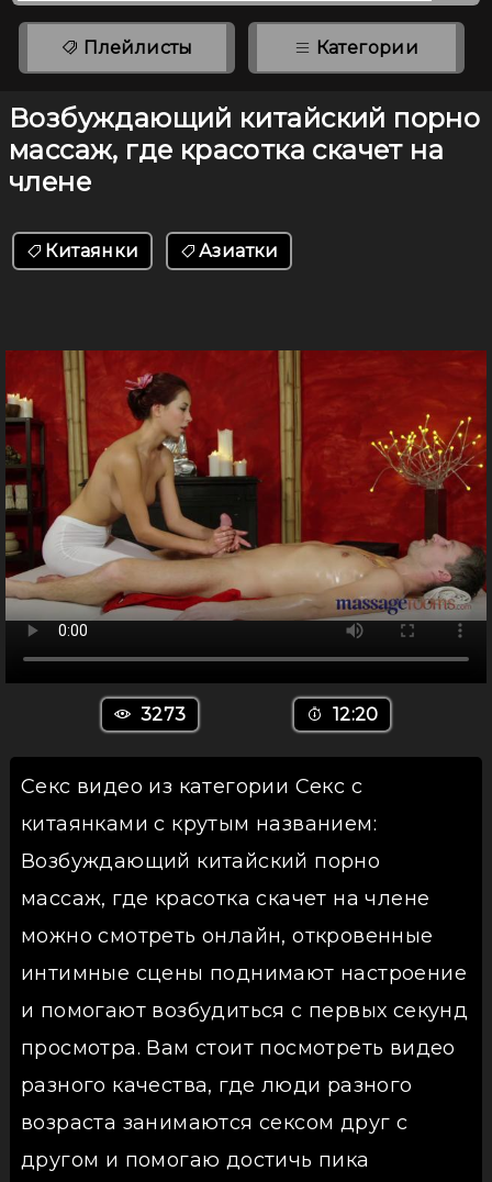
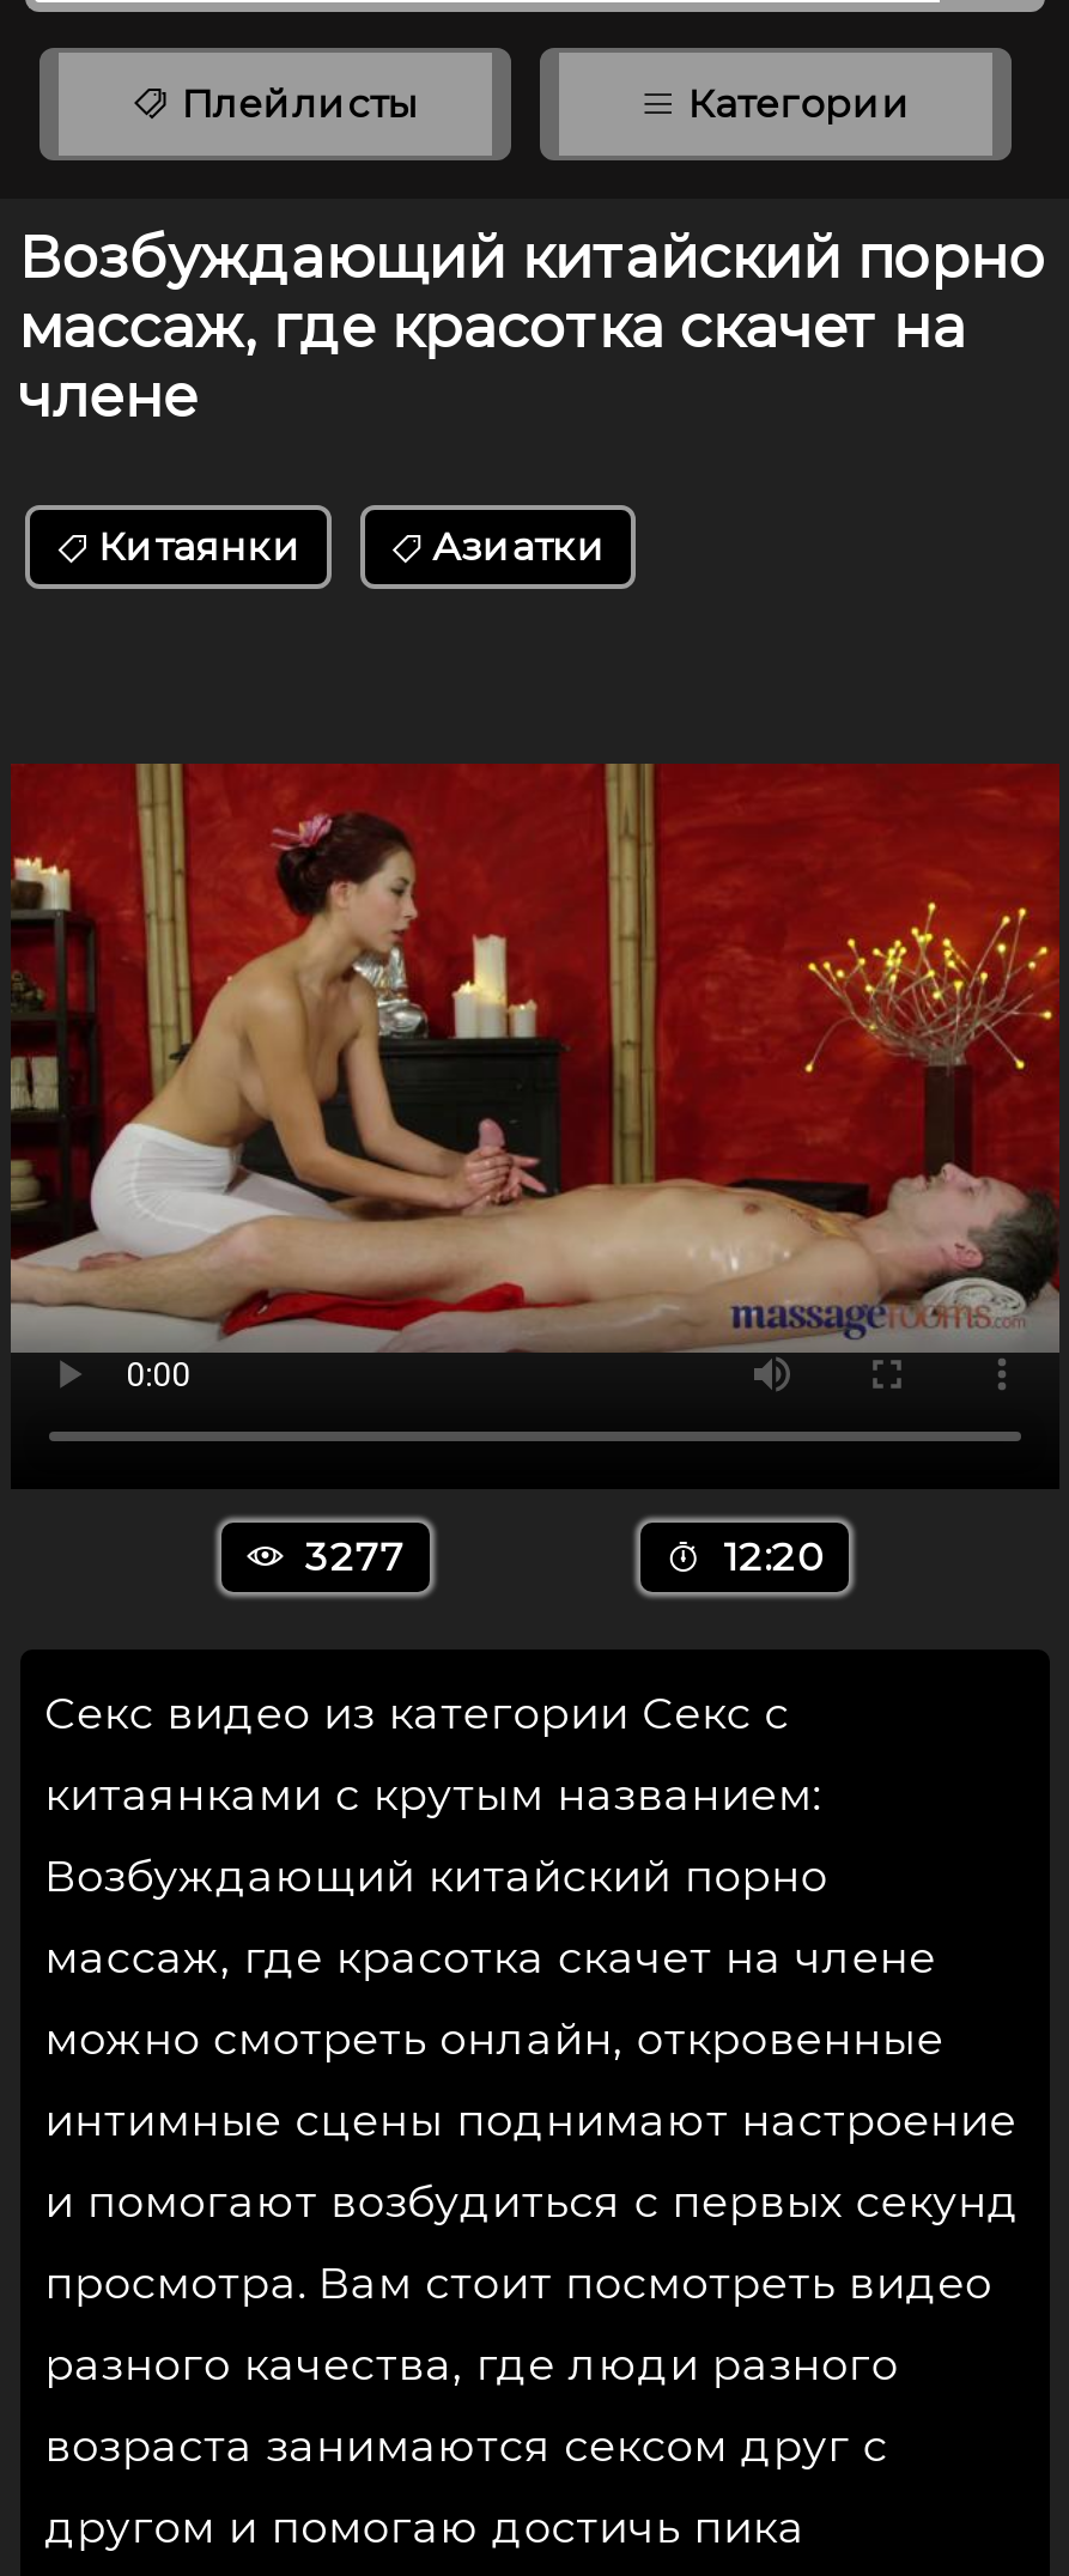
[136,704,186,725] 3273 -> [295,1535,405,1580] 3277

